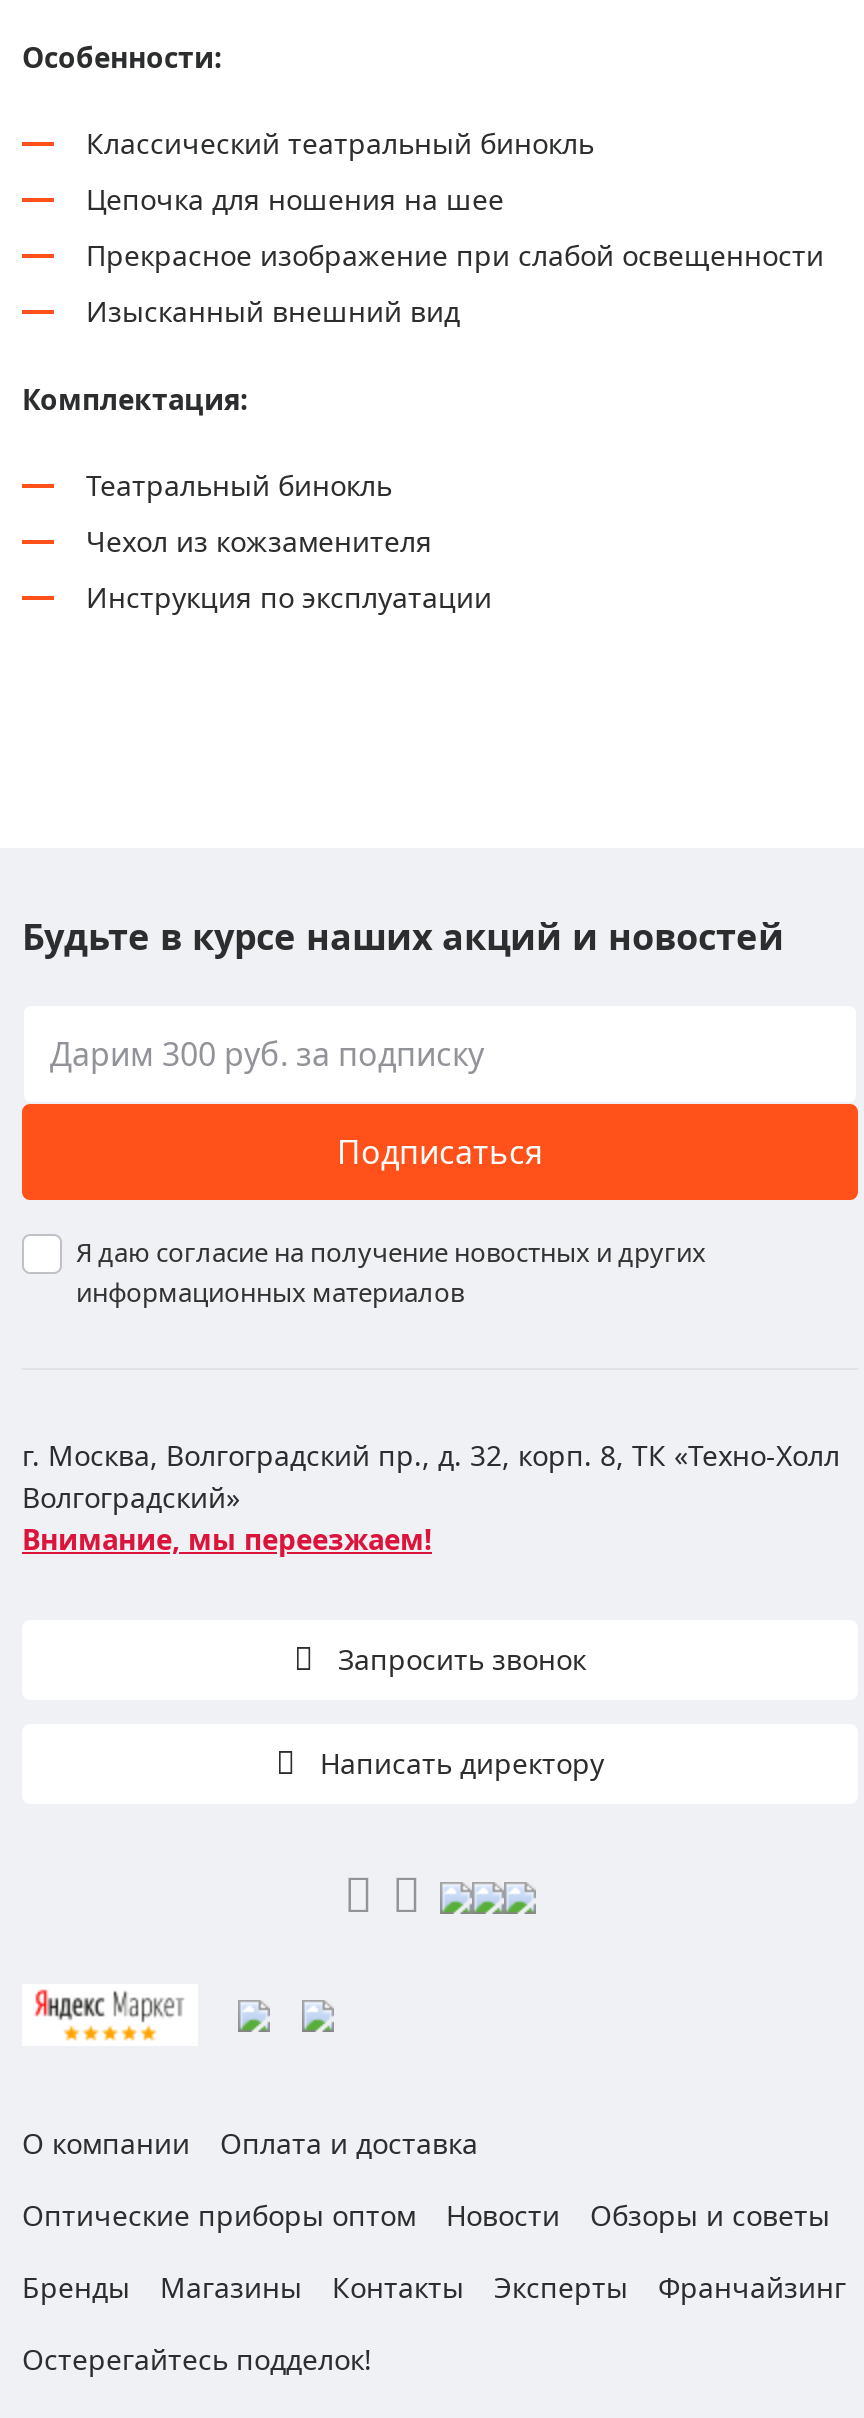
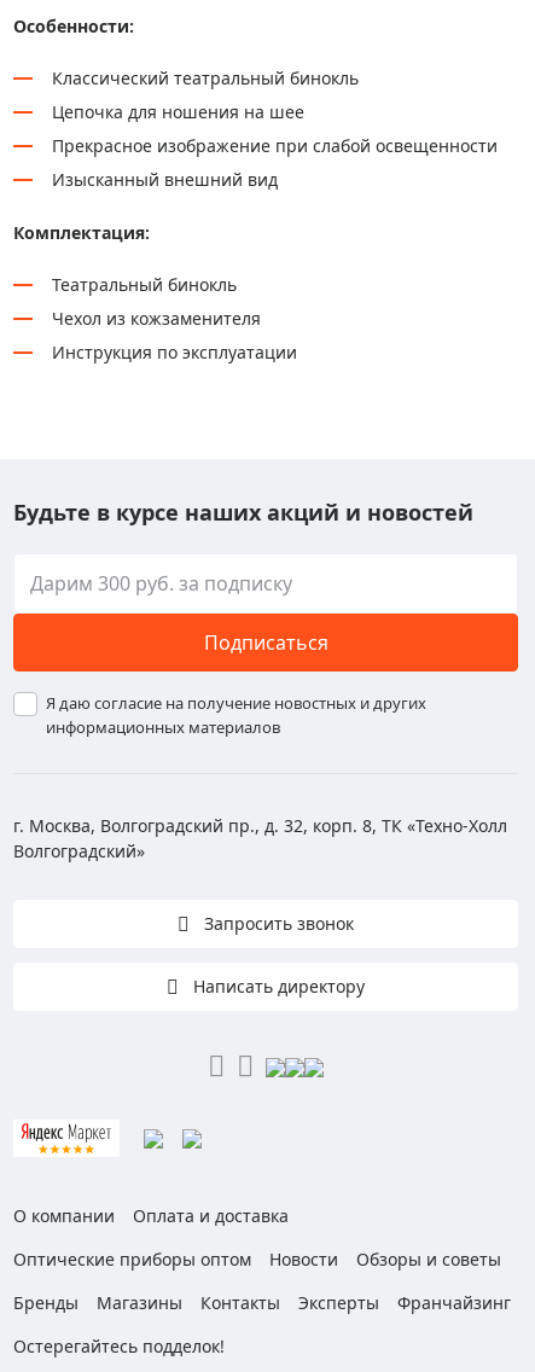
[22,1520,432,1558] Внимание, мы переезжаем! -> none

